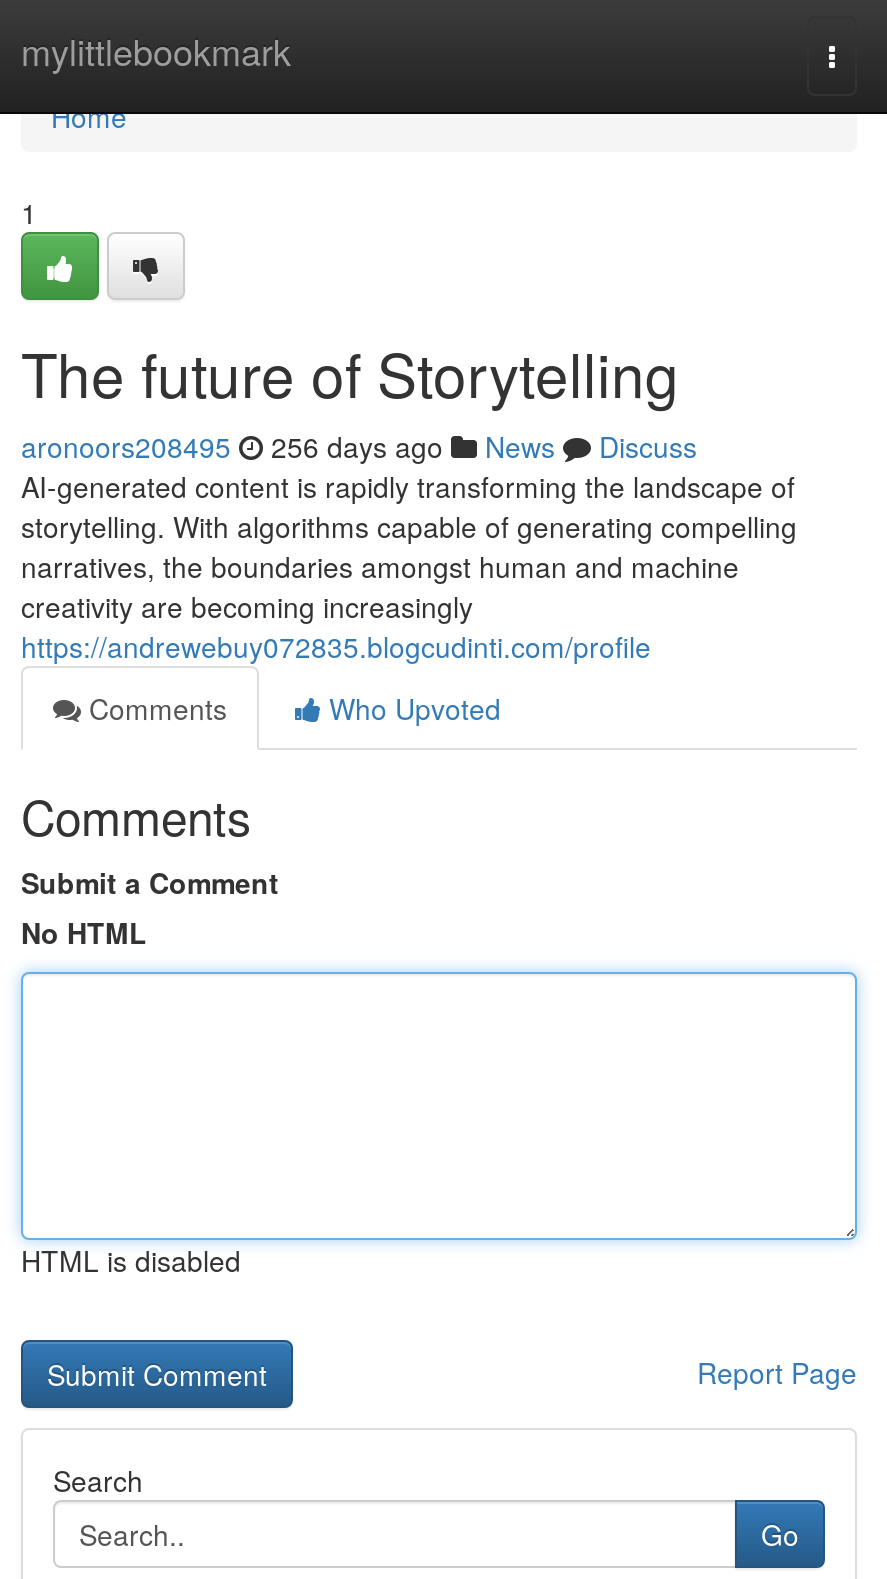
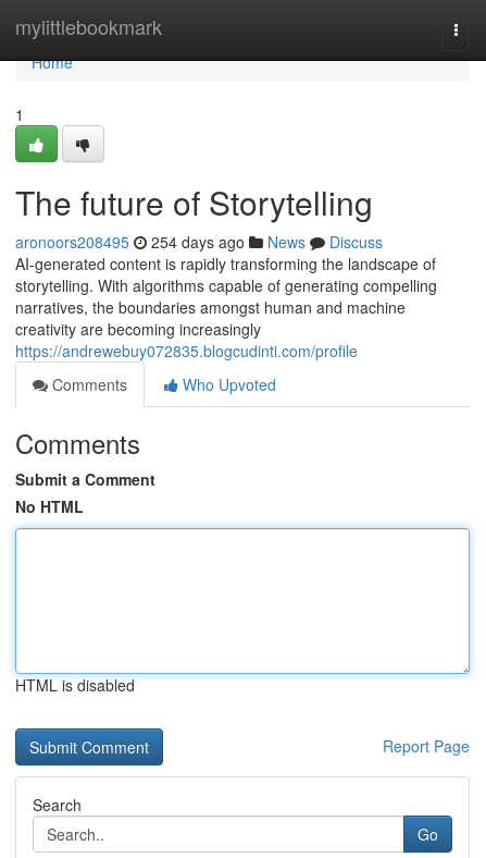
[21,426,697,466] aronoors208495 256 days ago News Discuss -> [15,231,383,253] aronoors208495 254 days ago News Discuss

